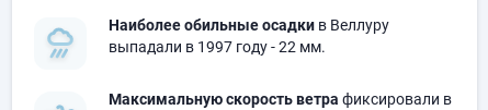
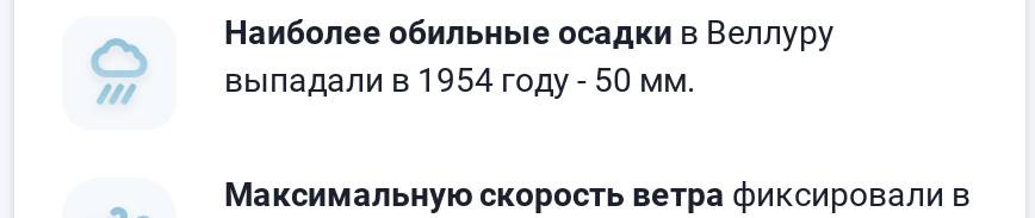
[109,38,326,56] выпадали в 1997 году - 22 мм. -> [224,61,696,99] выпадали в 1954 году - 50 мм.

